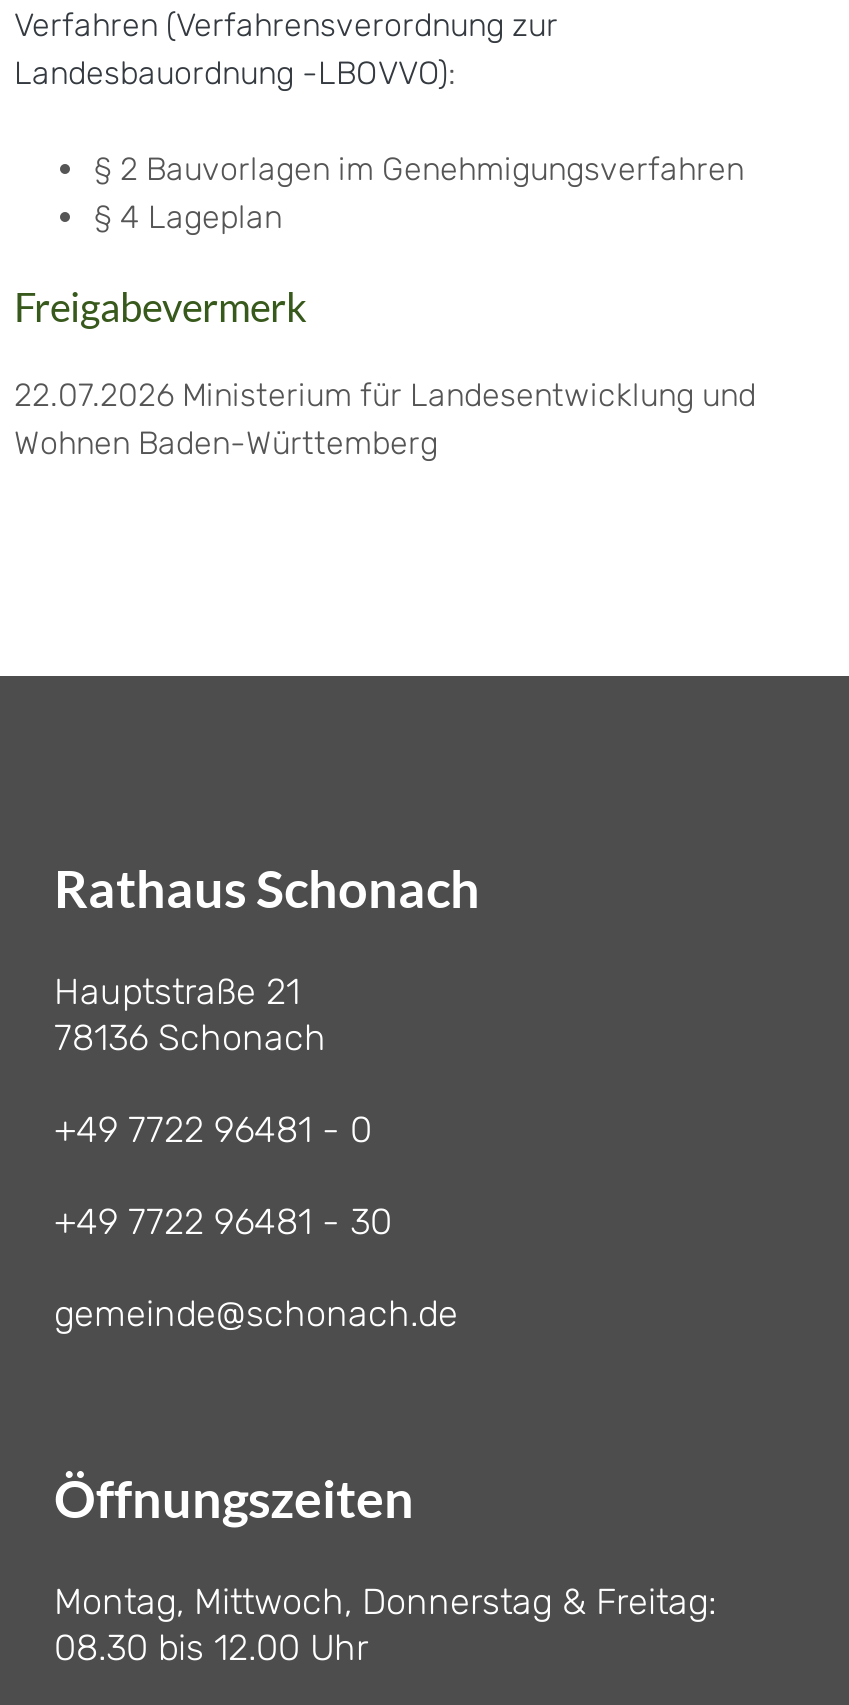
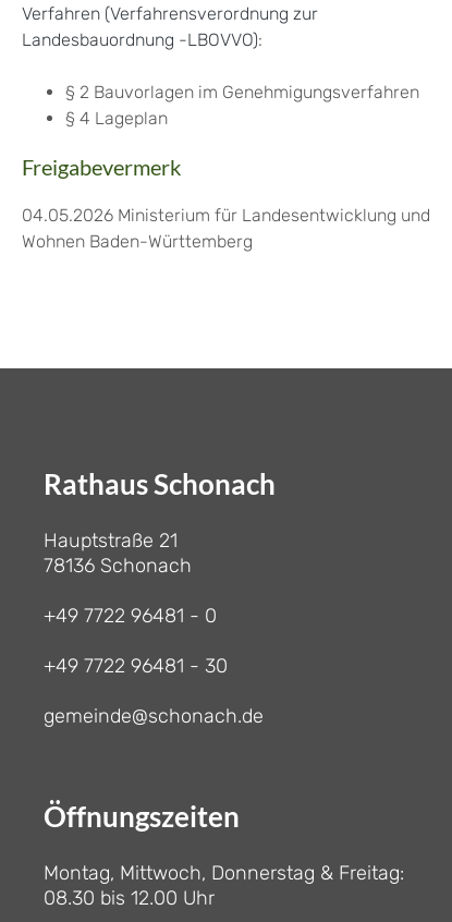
[14,376,756,414] 22.07.2026 Ministerium für Landesentwicklung und -> [22,205,430,226] 04.05.2026 Ministerium für Landesentwicklung und

